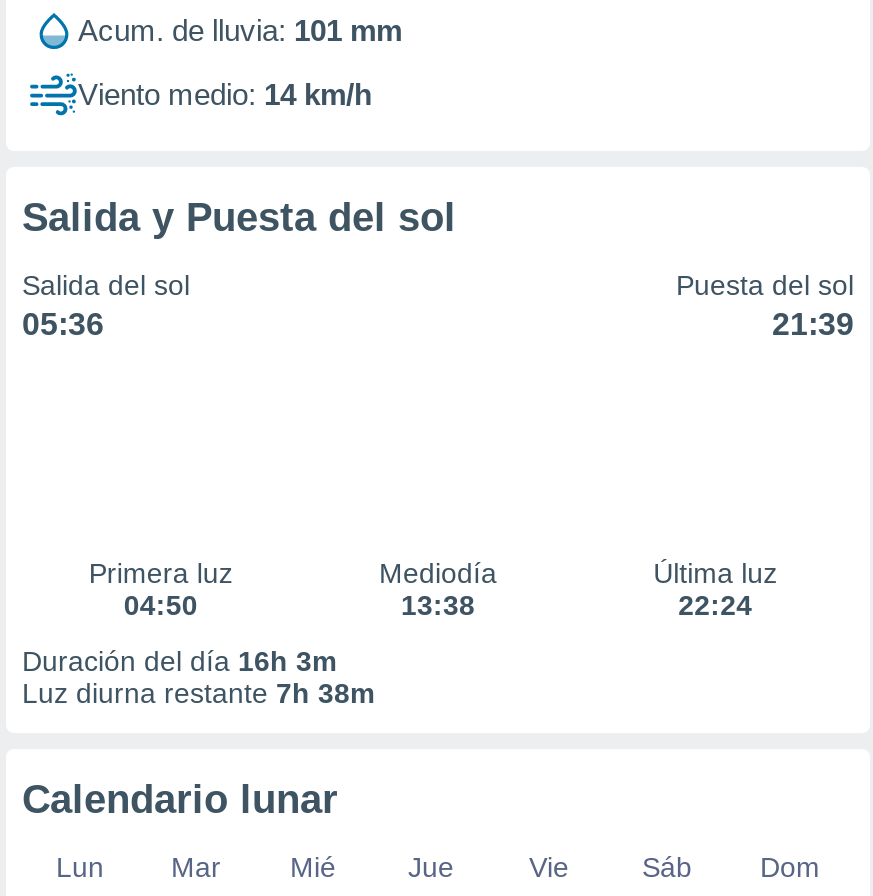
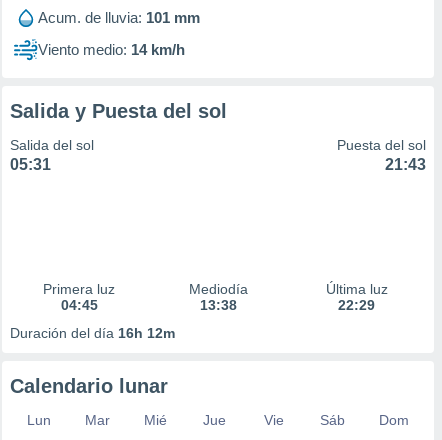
[22,307,104,341] 05:36 -> [10,156,51,173] 05:31
[772,307,854,341] 21:39 -> [385,156,426,173] 21:43
[124,589,198,621] 04:50 -> [61,297,98,313] 04:45
[678,589,752,621] 22:24 -> [338,297,375,313] 22:29
[22,645,374,709] Duración del día 16h 3m | Luz diurna restante 7h 38m -> [10,325,175,341] Duración del día 16h 12m

